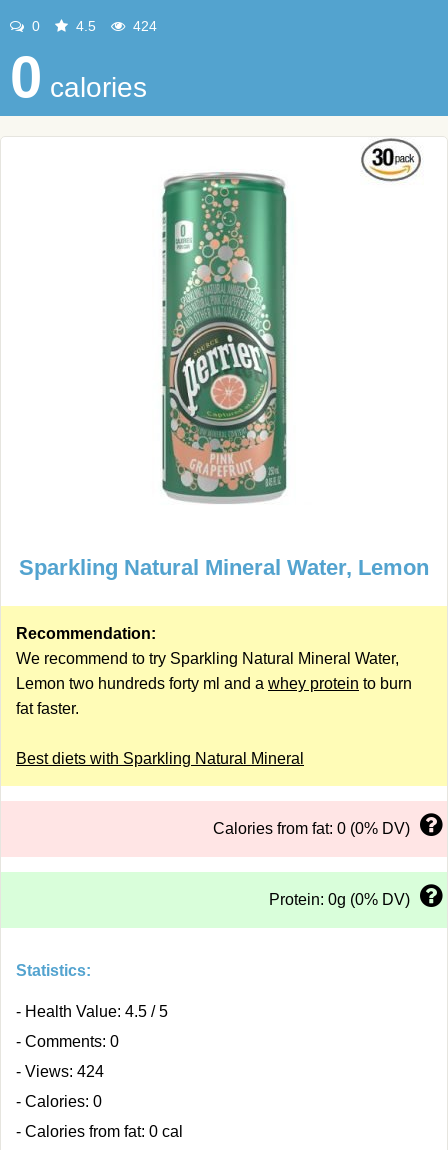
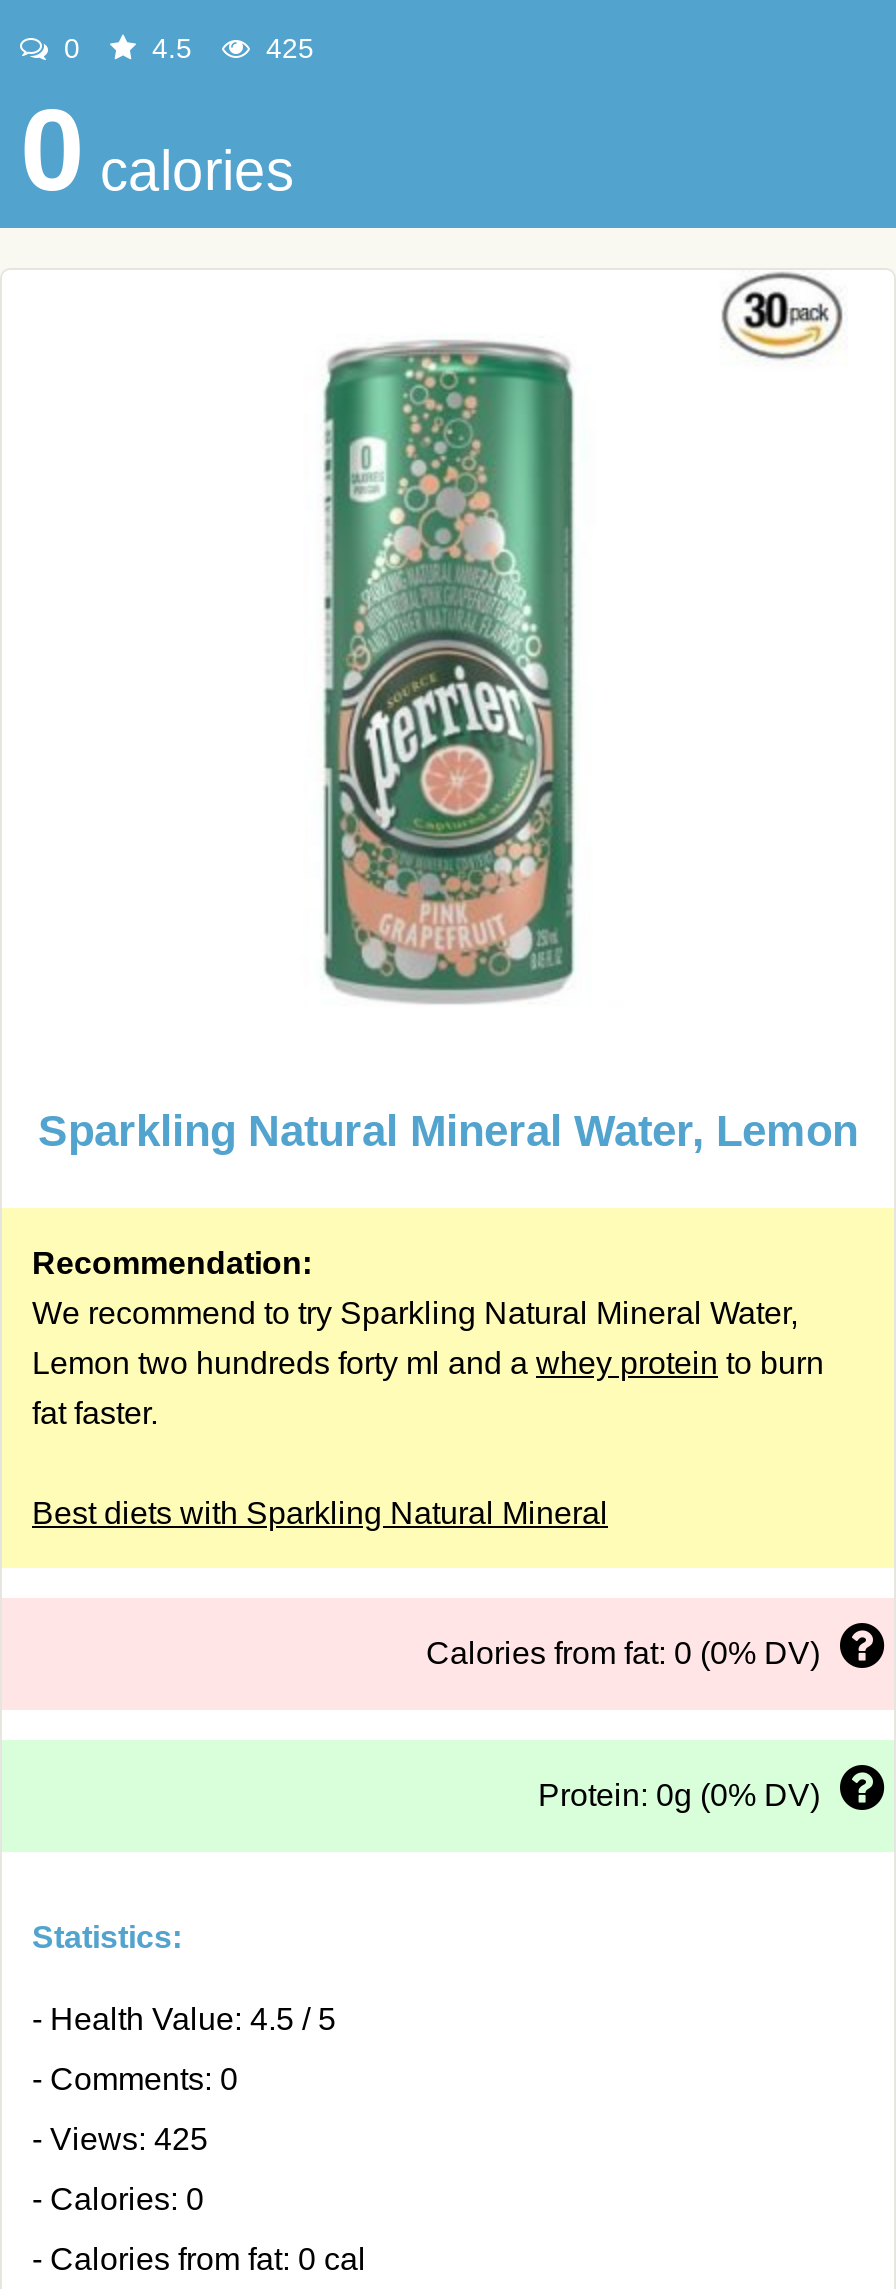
[129,18,157,34] 424 -> [258,32,314,64] 425
[16,1063,104,1080] - Views: 424 -> [32,2122,208,2156] - Views: 425

